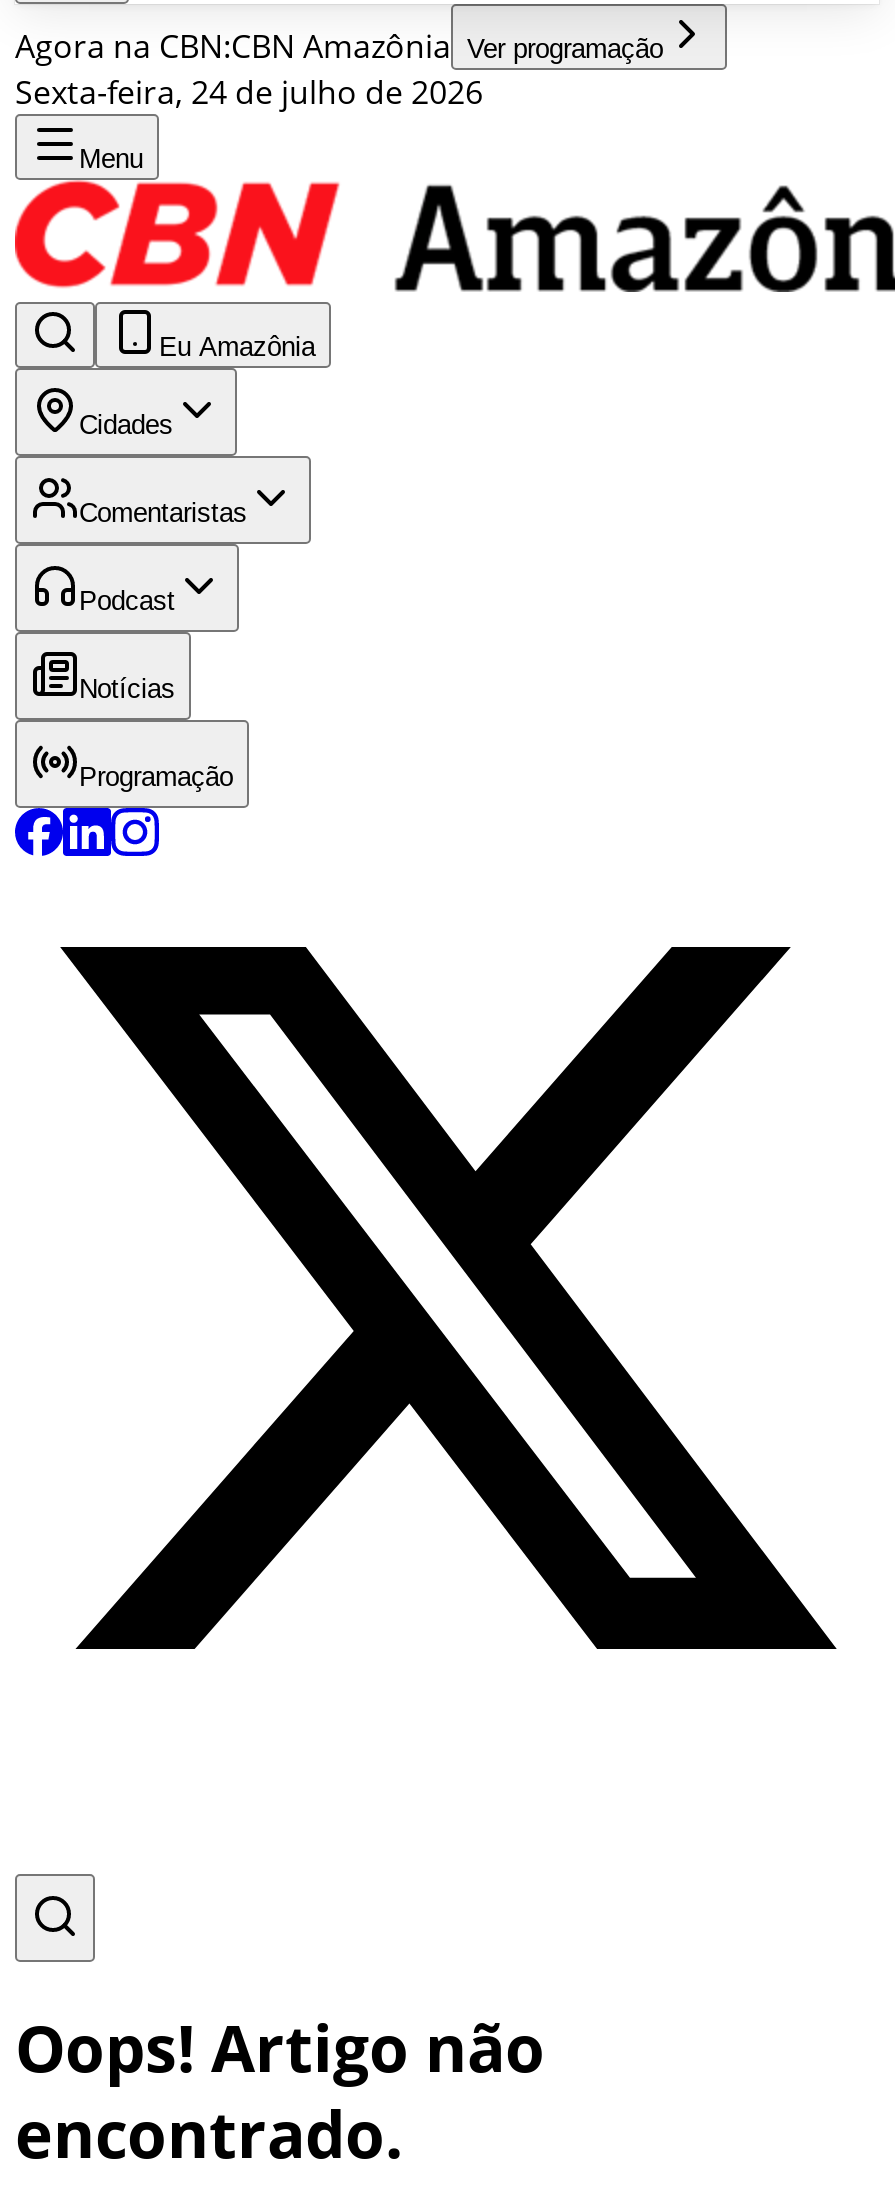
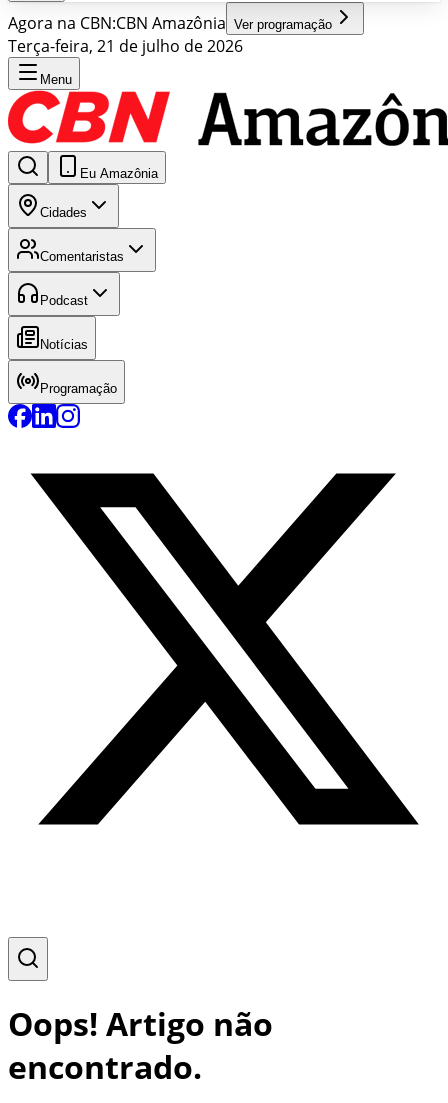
[15,70,483,114] Sexta-feira, 24 de julho de 2026 -> [8,35,243,57] Terça-feira, 21 de julho de 2026

